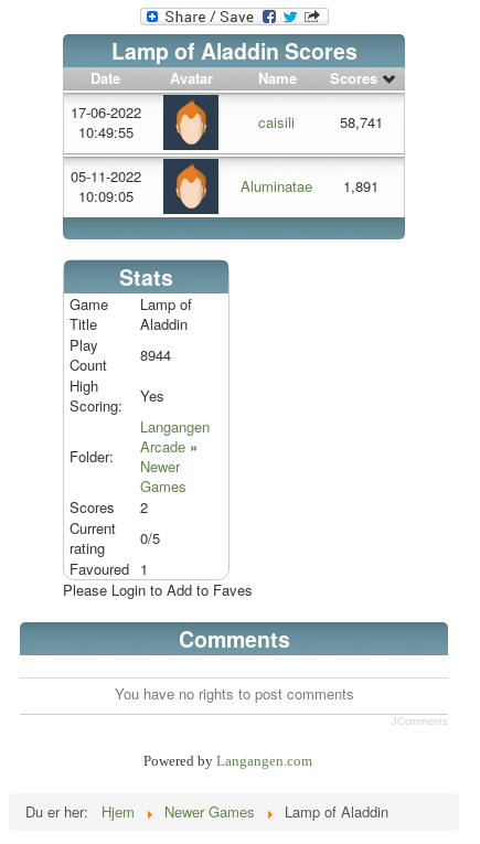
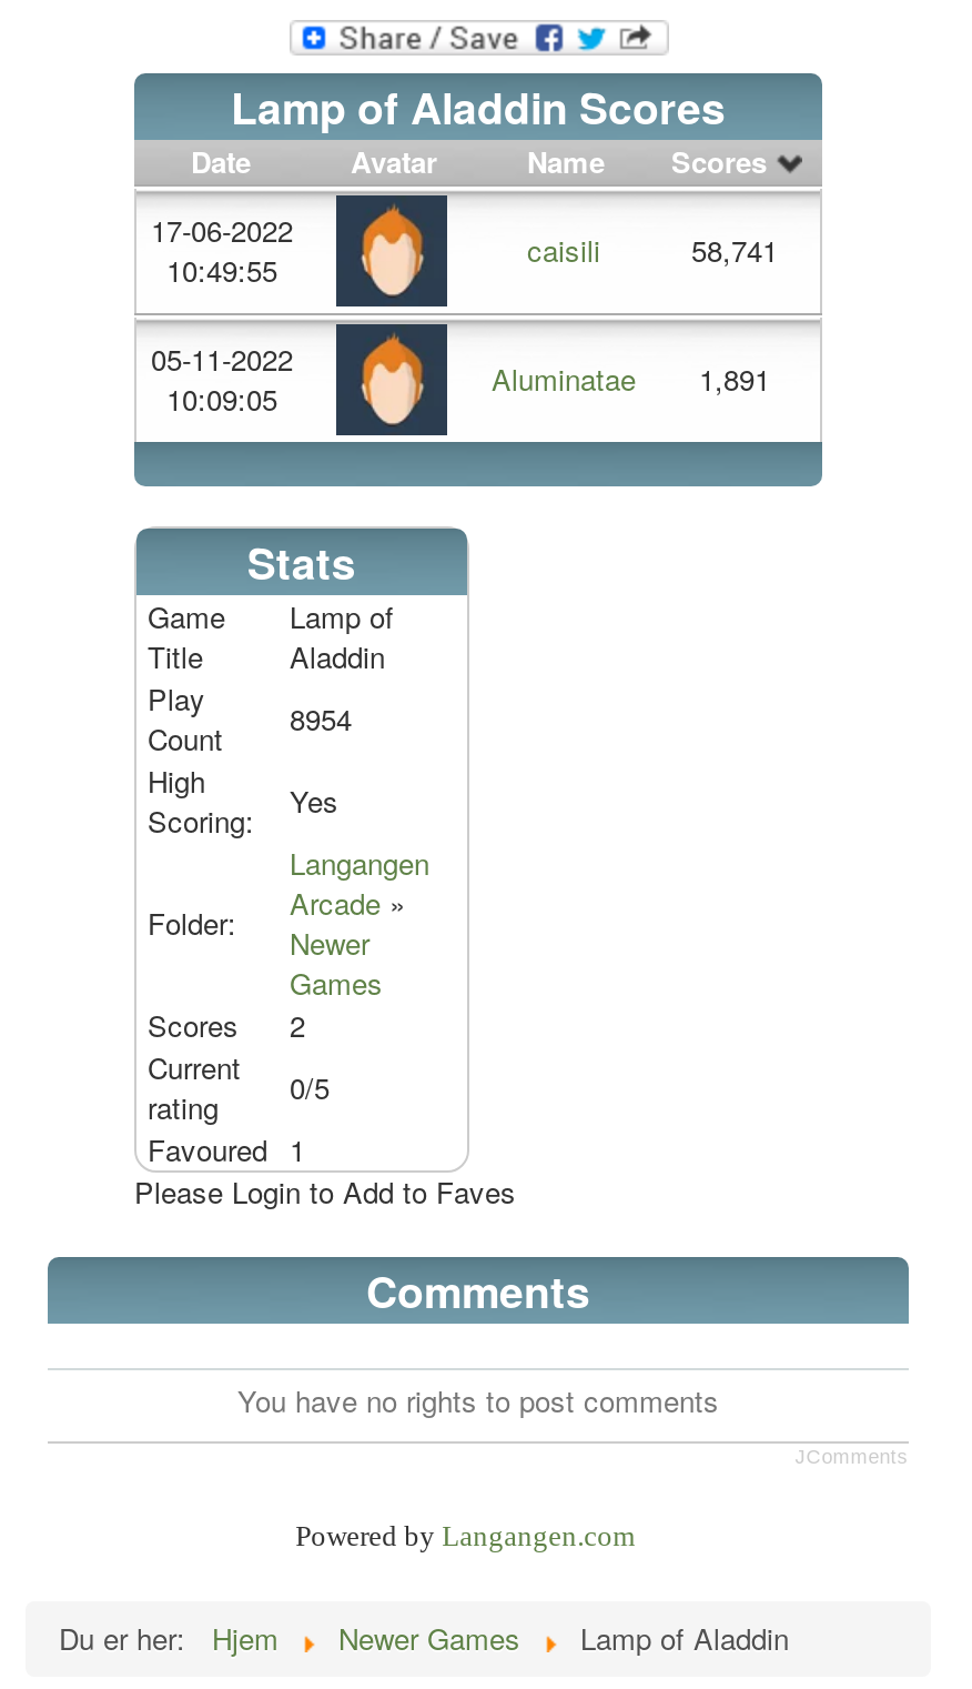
[70,334,171,375] Play Count 8944 -> [148,676,352,759] Play Count 8954

